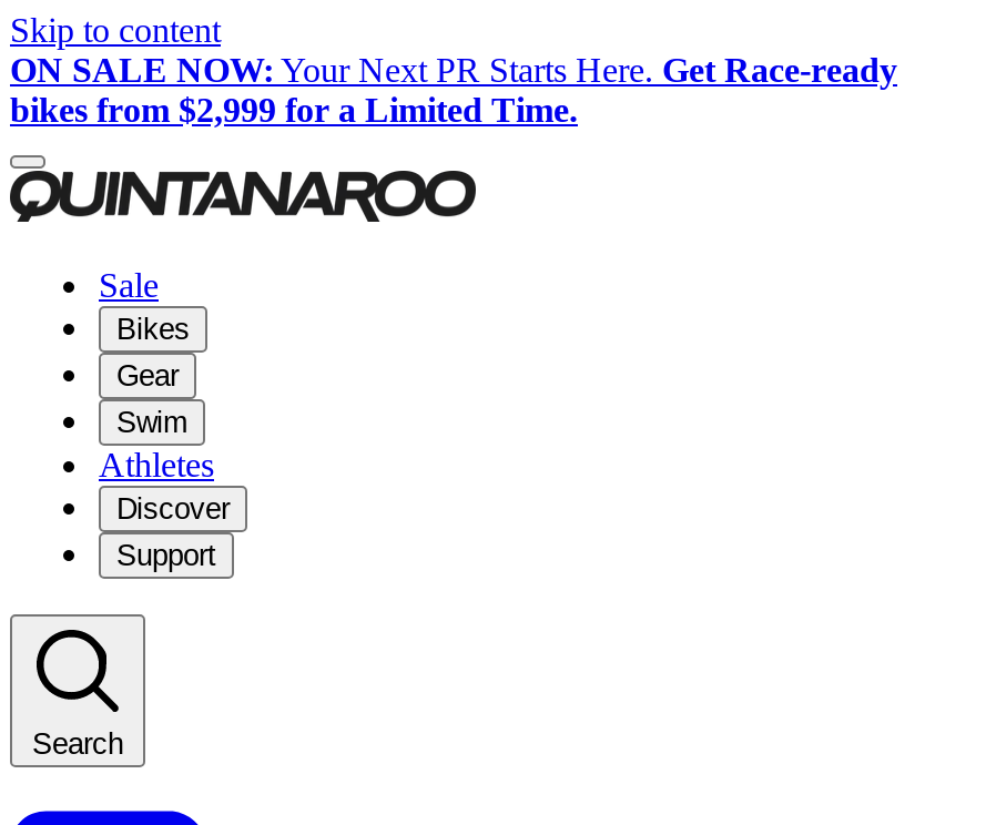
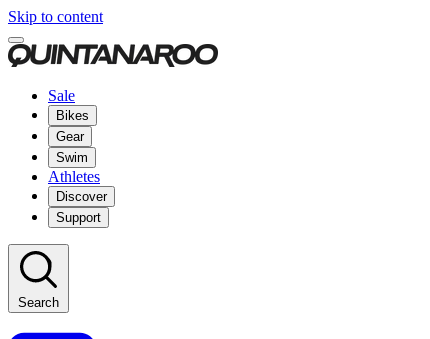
[10,51,897,129] ON SALE NOW: Your Next PR Starts Here. Get Race-ready | bikes from $2,999 for a Limited Time. -> none

